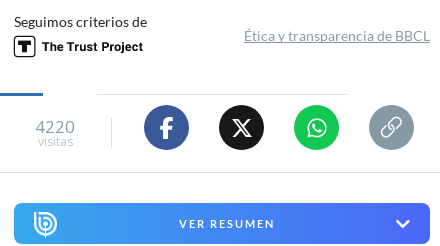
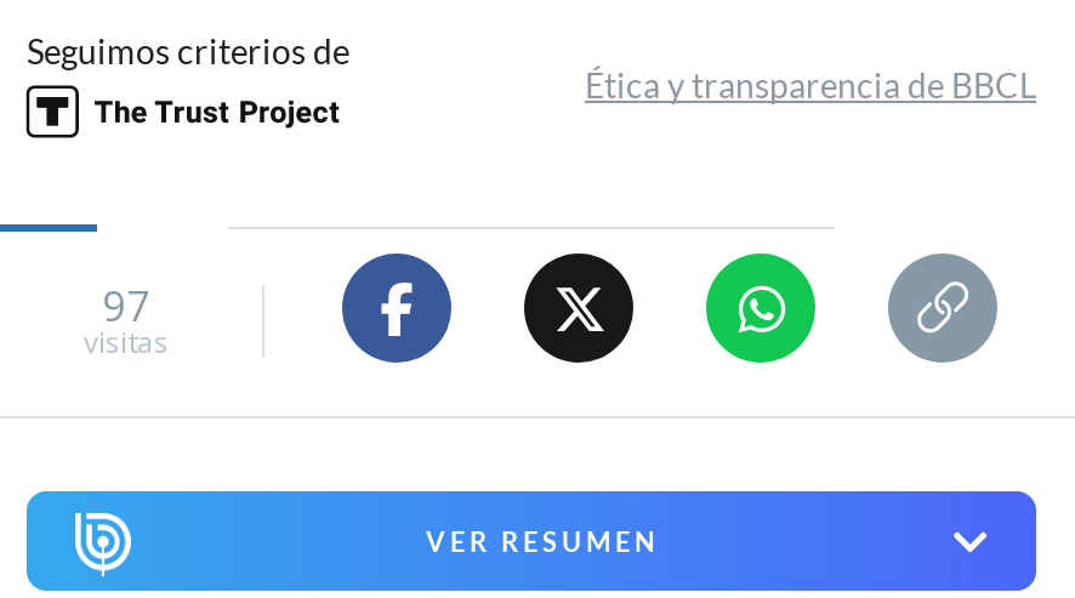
[35,115,75,138] 4220 -> [102,278,150,334] 97

